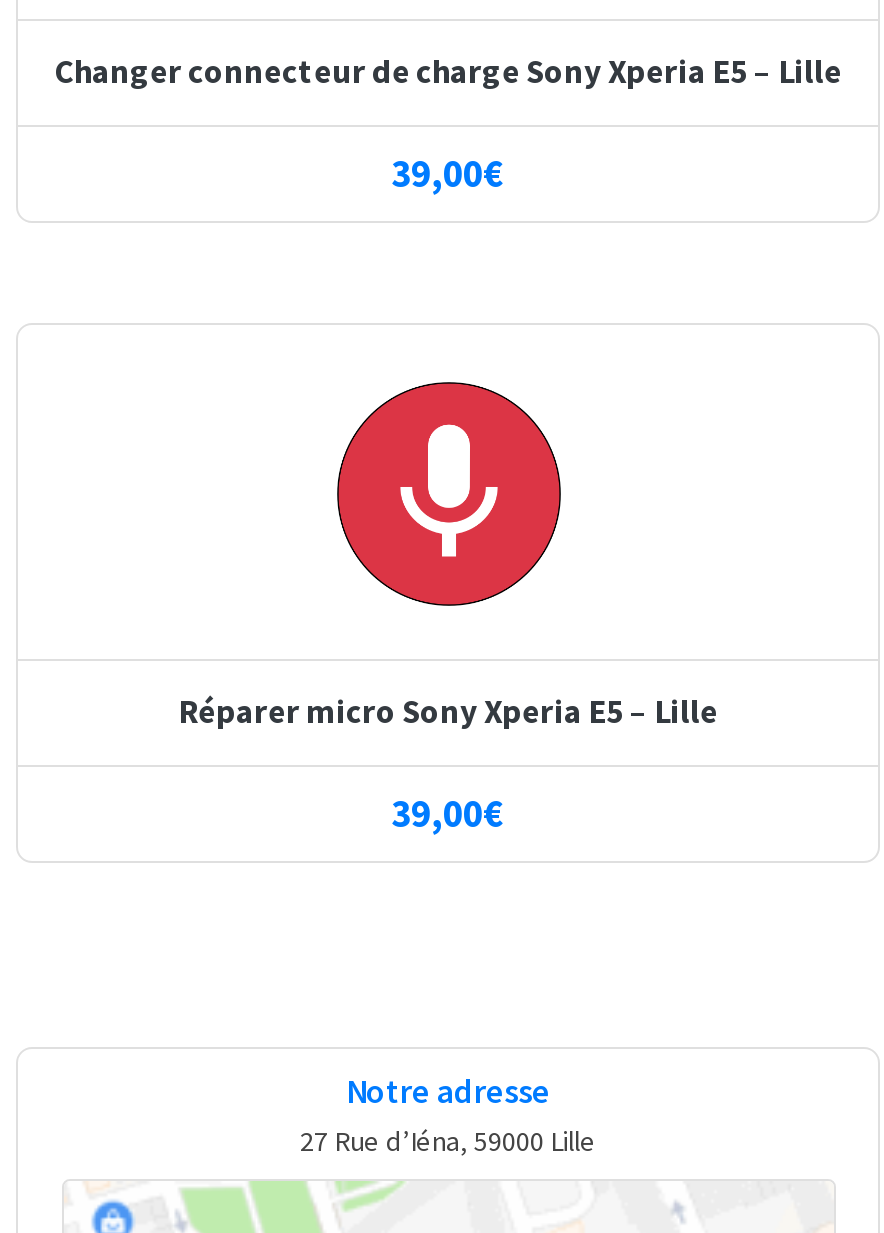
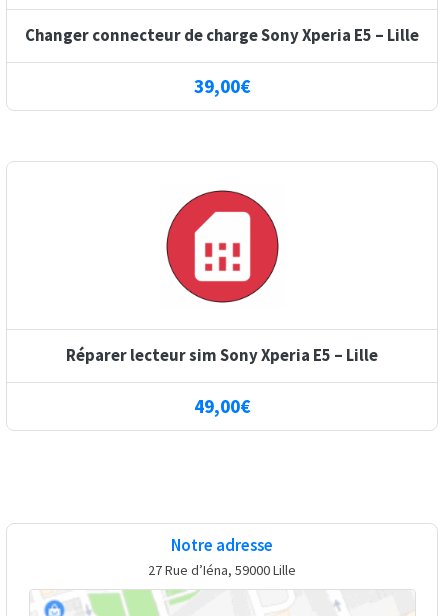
[394,423,504,563] [image] -> [194,211,251,282] [image]
[178,692,718,734] Réparer micro Sony Xperia E5 – Lille -> [66,345,378,366] Réparer lecteur sim Sony Xperia E5 – Lille
[391,790,505,838] 39,00€ -> [193,394,250,418] 49,00€

